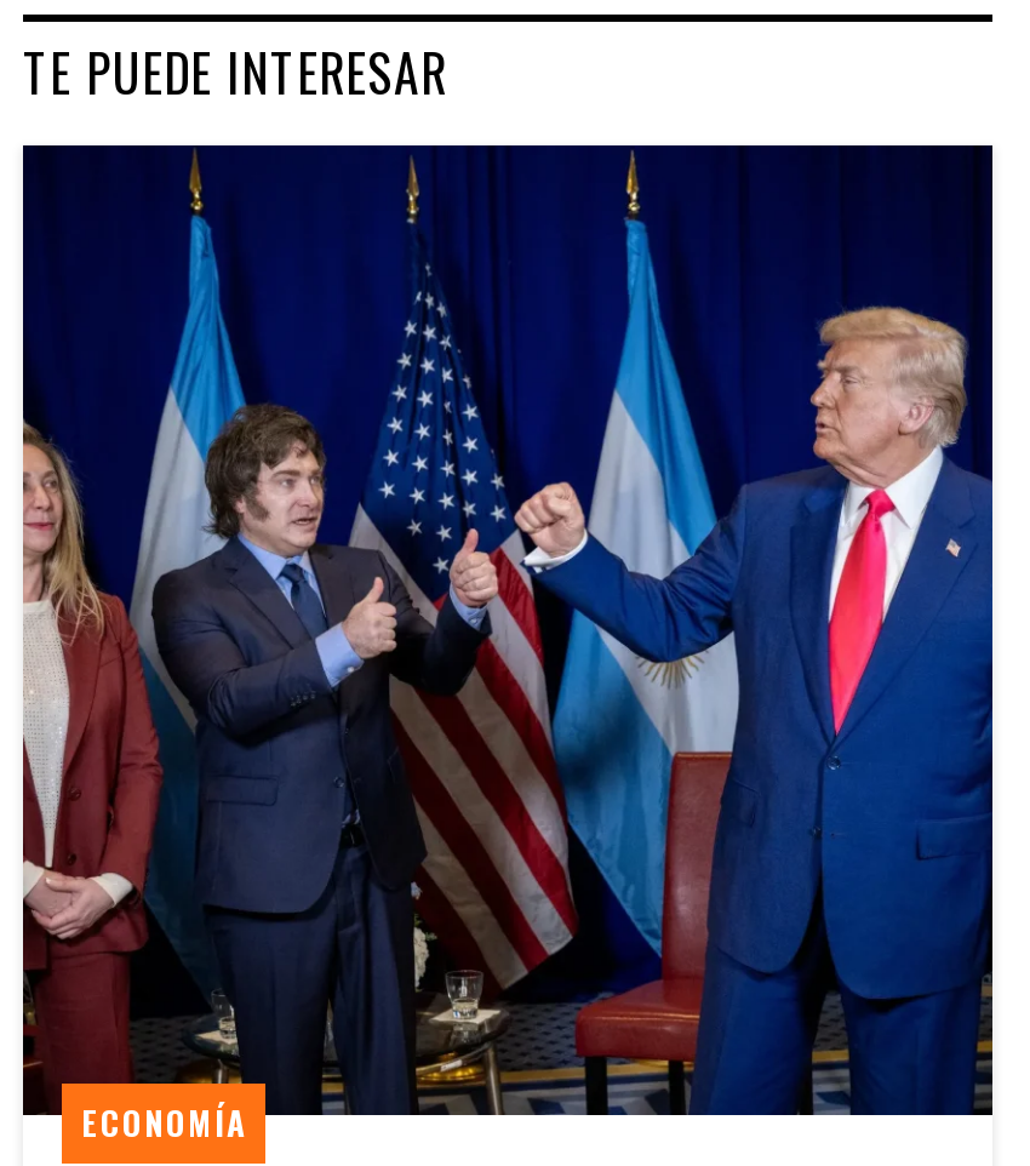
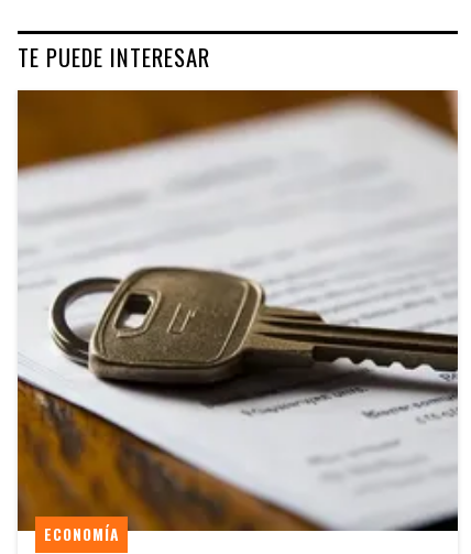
[21,143,995,1118] [image] -> [17,89,459,532] [image]

